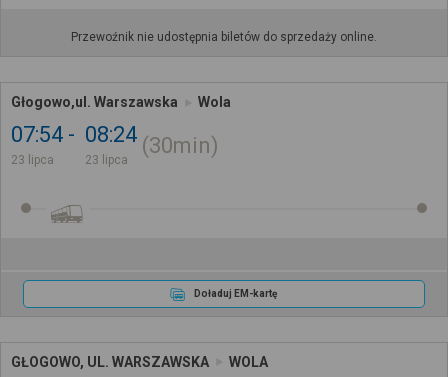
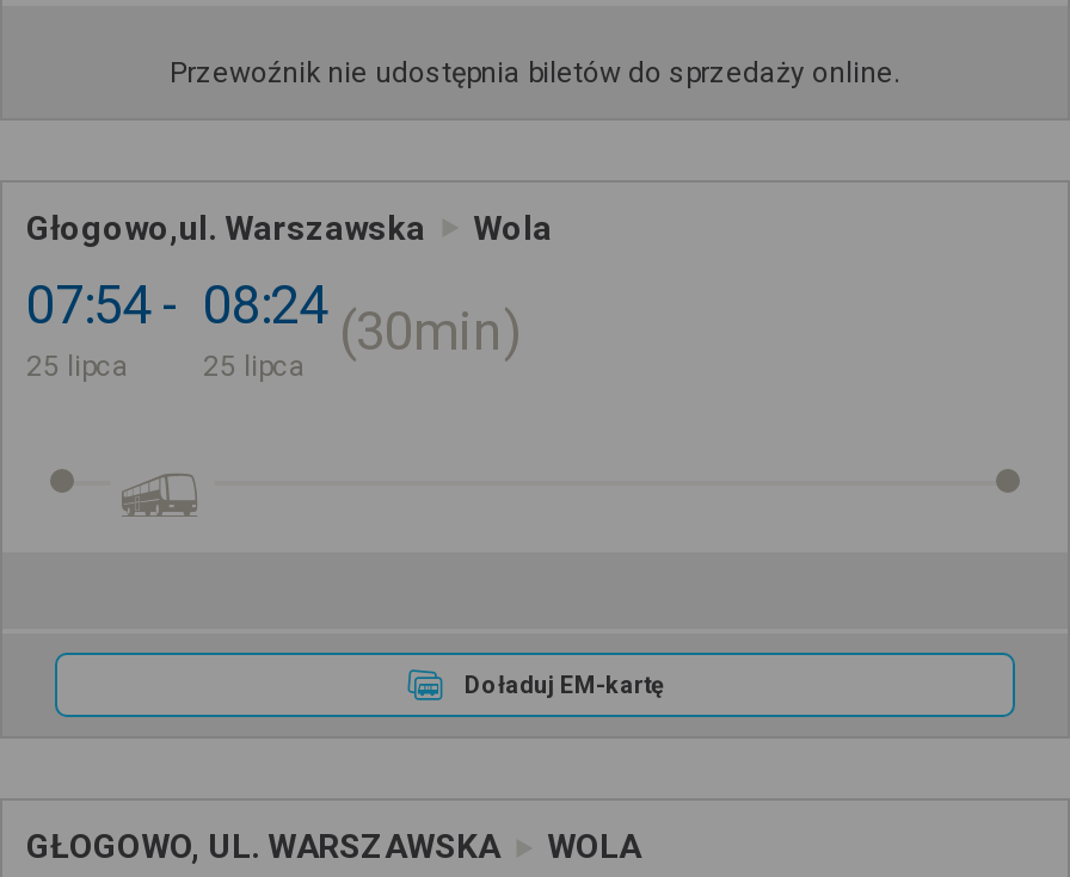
[11,153,54,167] 23 lipca -> [26,349,129,383] 25 lipca
[85,153,128,167] 23 lipca -> [203,349,306,383] 25 lipca

